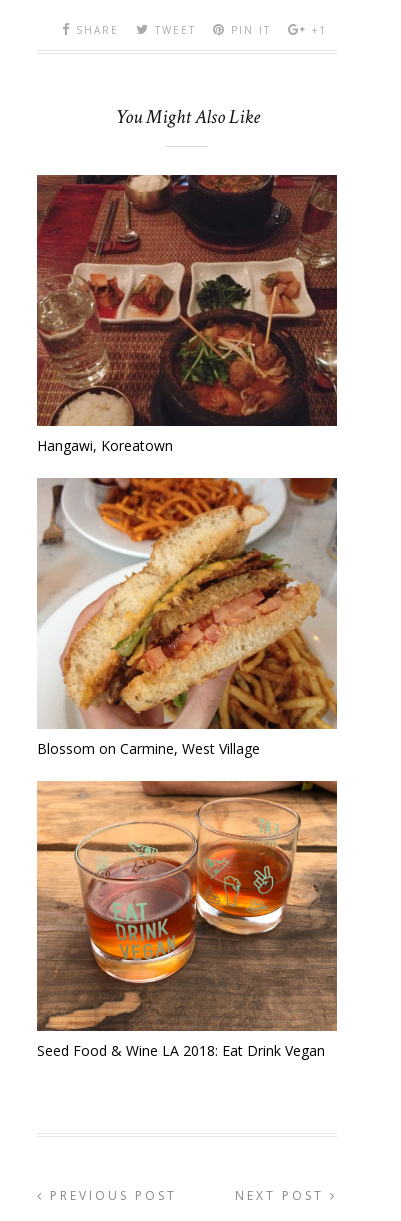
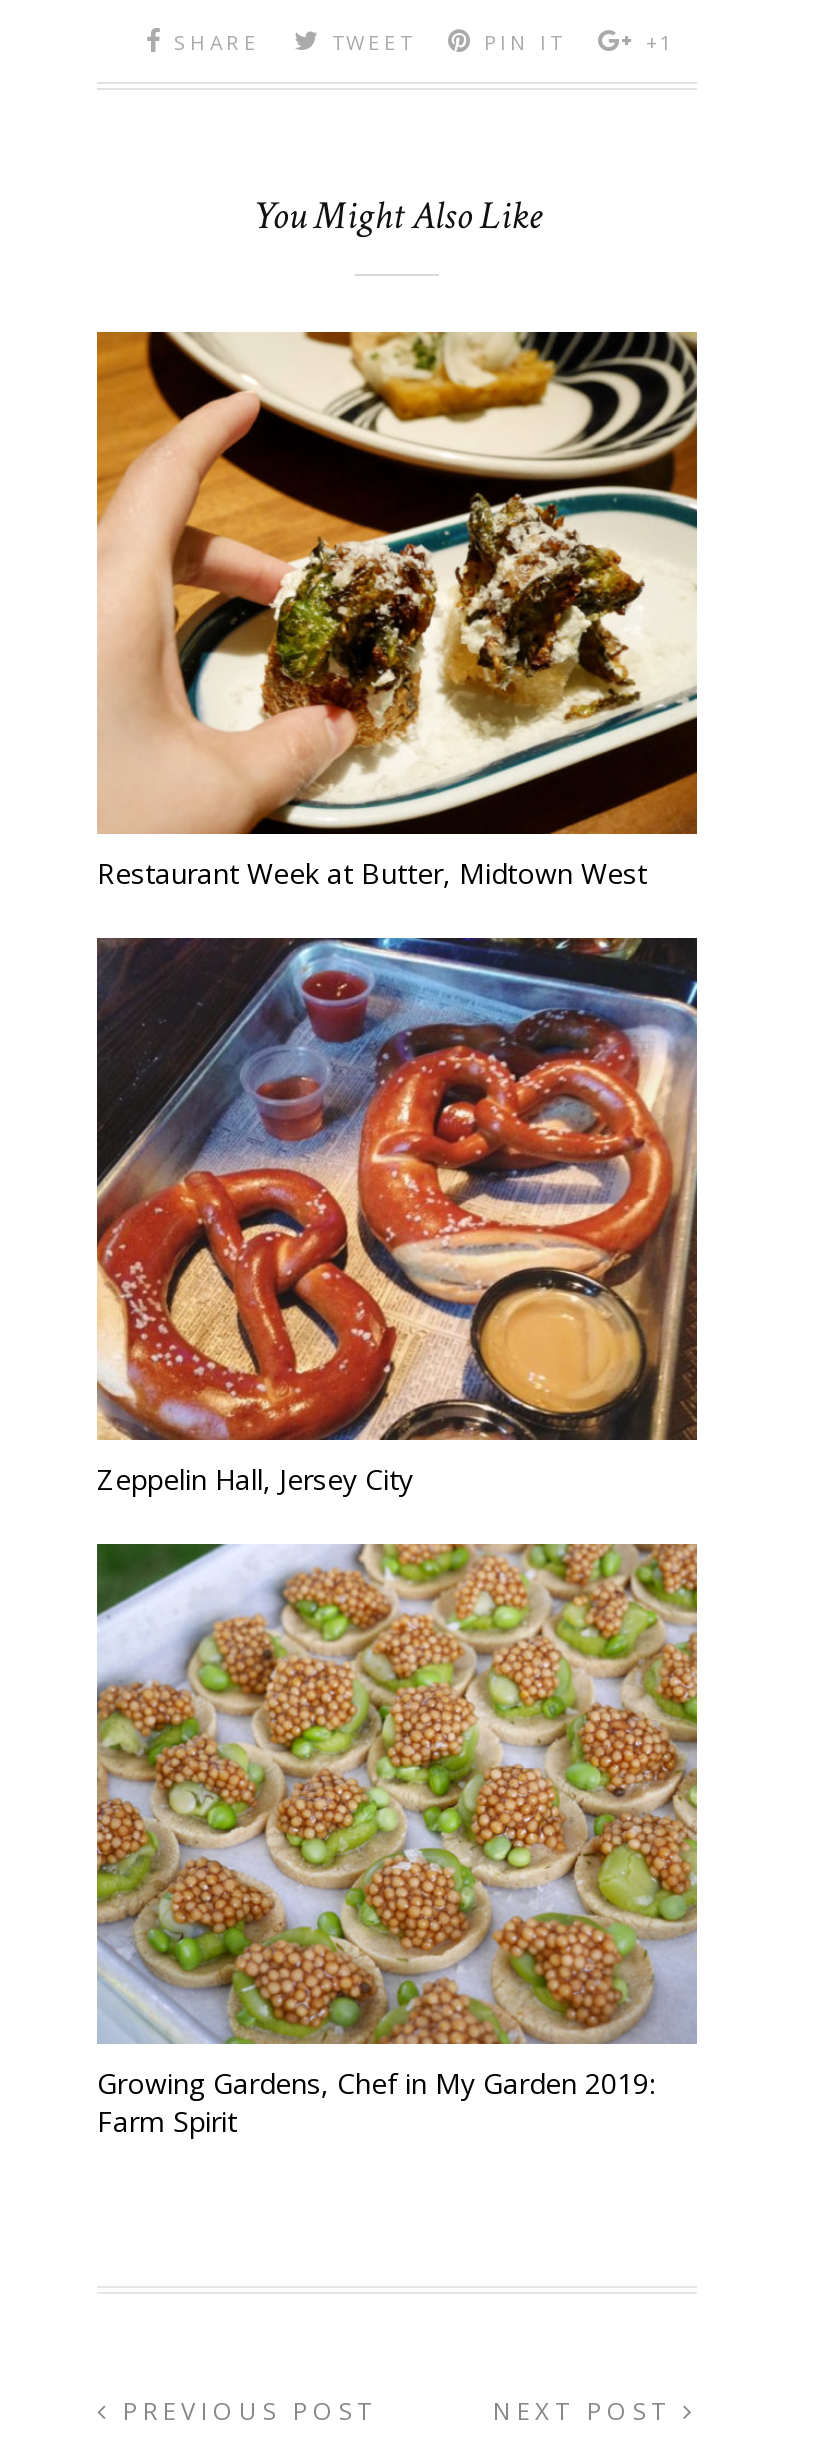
[36,174,338,455] [image] | Hangawi, Koreatown -> [95,330,697,891] [image] | Restaurant Week at Butter, Midtown West
[37,477,337,757] [image] | Blossom on Carmine, West Village -> [97,936,697,1497] [image] | Zeppelin Hall, Jersey City
[37,780,338,1060] [image] | Seed Food & Wine LA 2018: Eat Drink Vegan -> [95,1544,699,2141] [image] | Growing Gardens, Chef in My Garden 2019: | Farm Spirit

